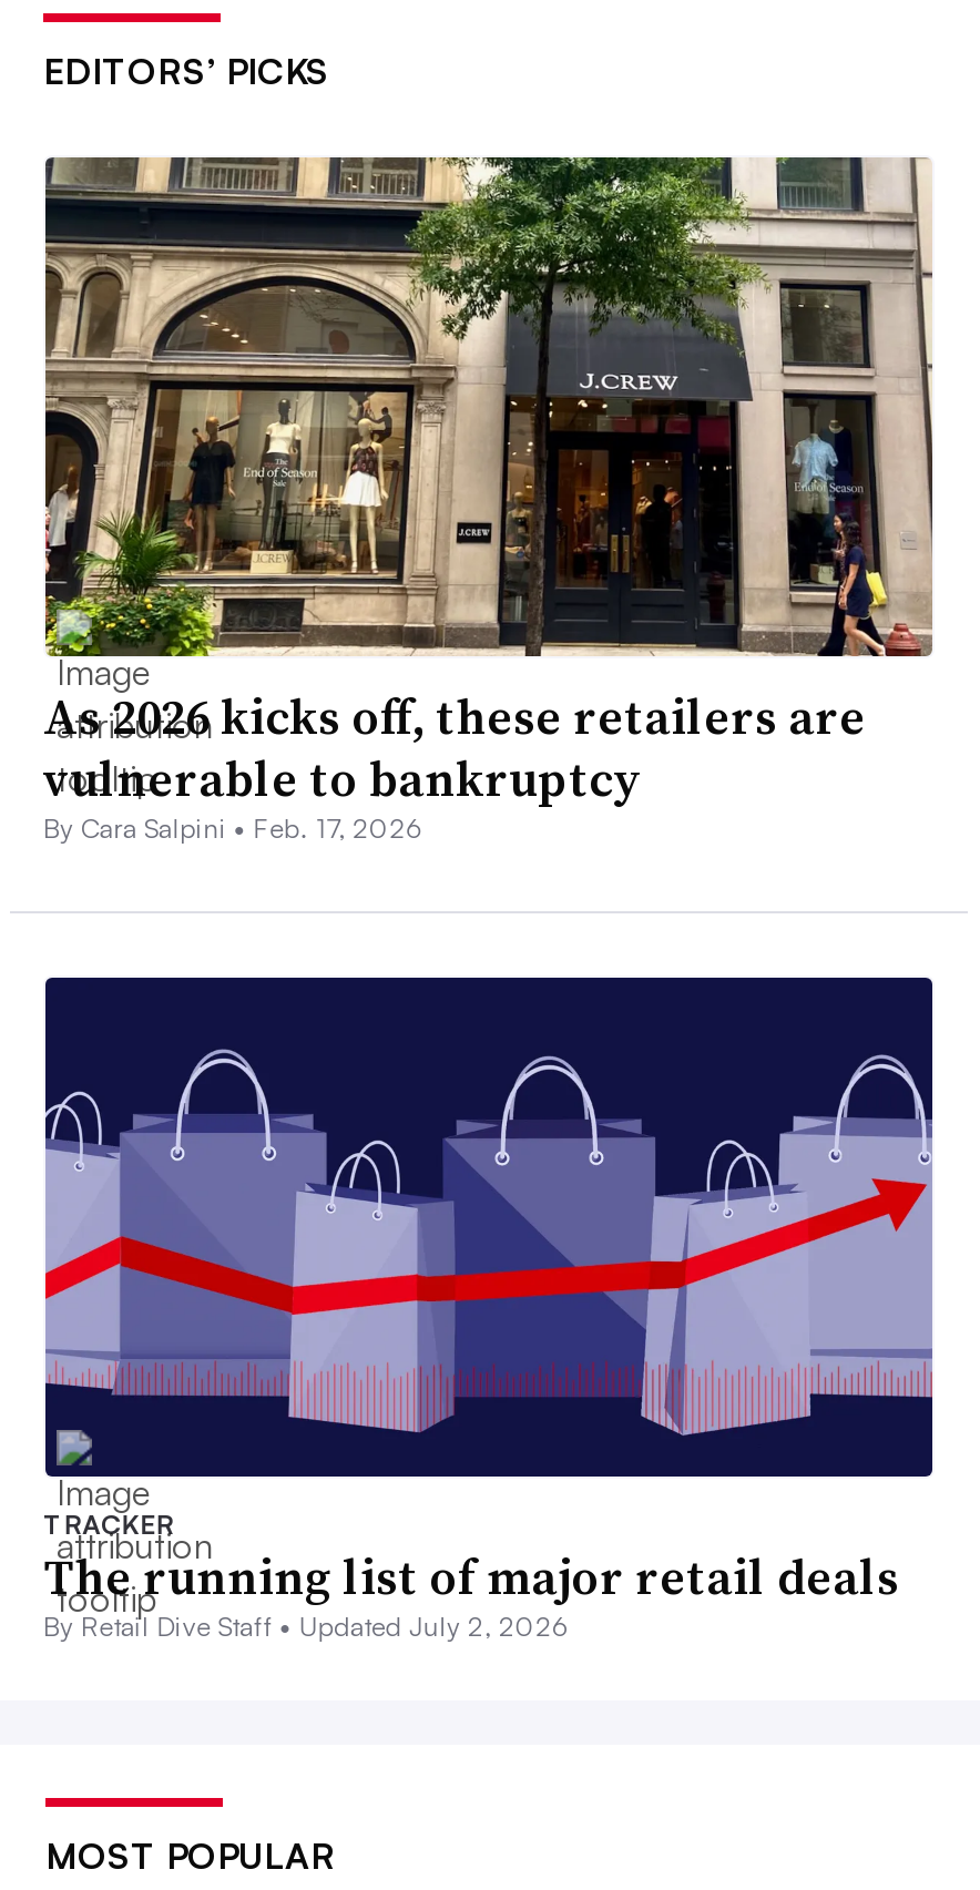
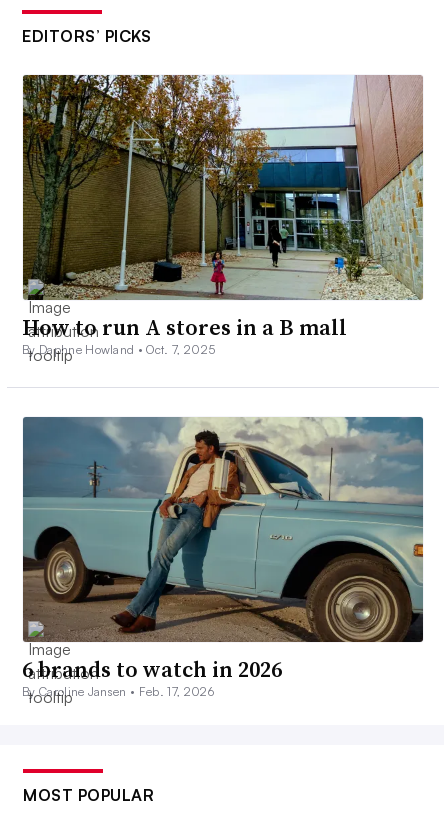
[43,155,932,844] [image] | As 2026 kicks off, these retailers are | vulnerable to bankruptcy | By Cara Salpini • Feb. 17, 2026 -> [22,74,423,357] [image] | How to run A stores in a B mall | By Daphne Howland • Oct. 7, 2025
[43,973,935,1642] [image] | TRACKER | The running list of major retail deals | By Retail Dive Staff • Updated July 2, 2026 -> [22,416,424,699] [image] | 6 brands to watch in 2026 | By Caroline Jansen • Feb. 17, 2026

